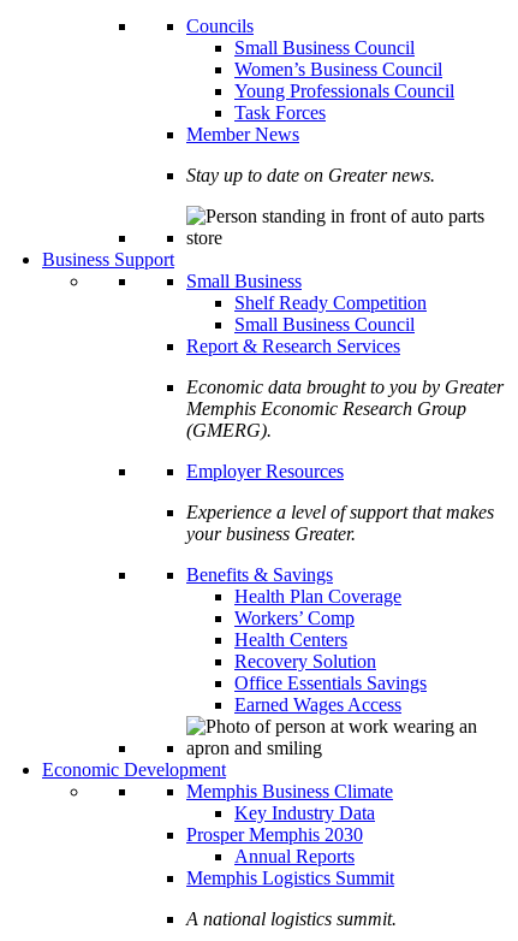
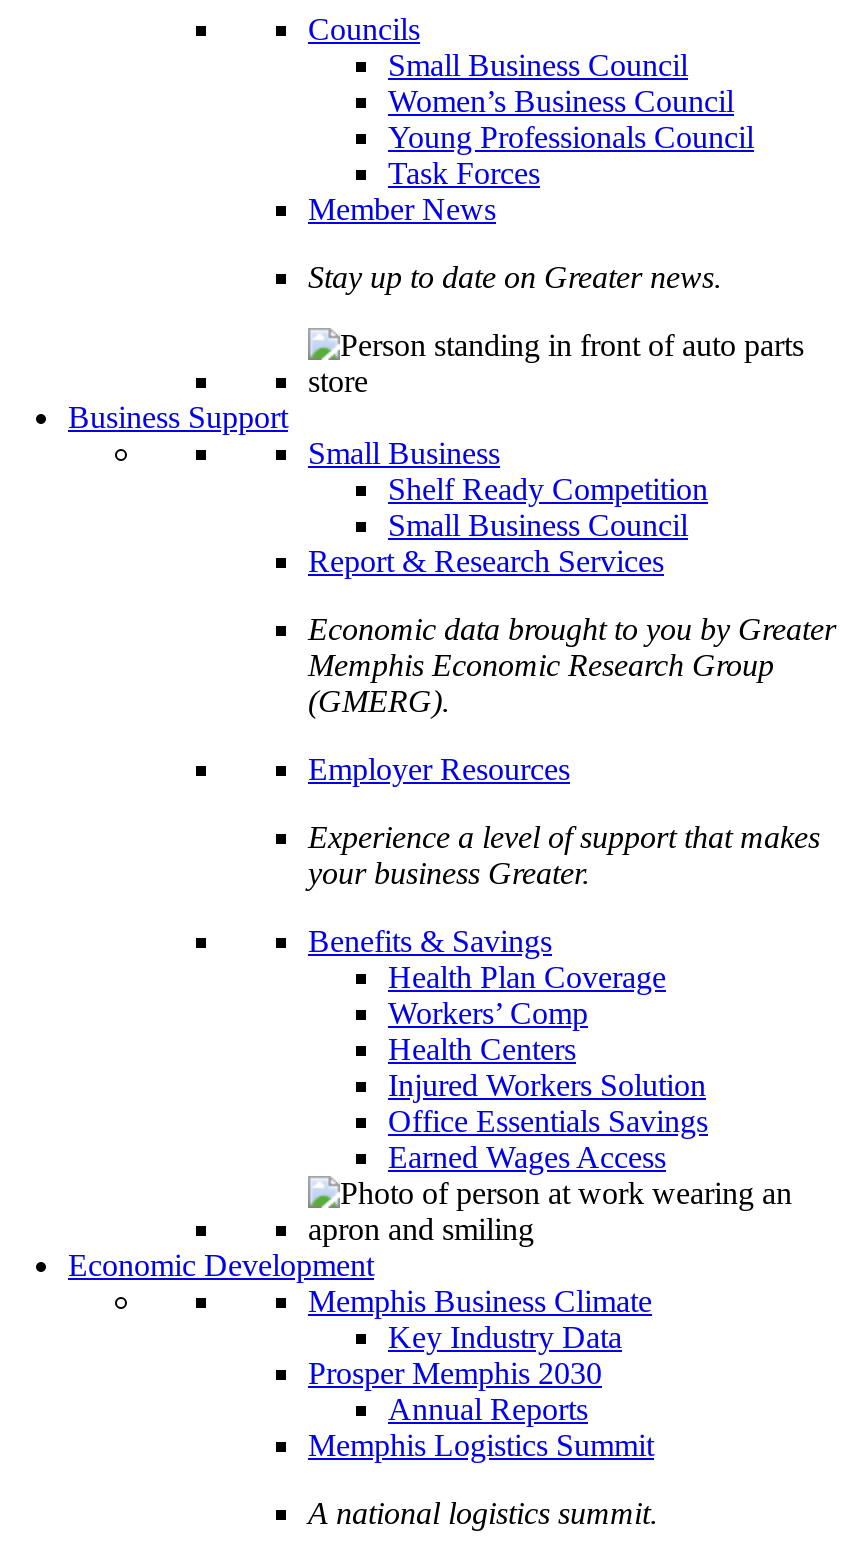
[234,651,376,671] Recovery Solution -> [388,1068,706,1102] Injured Workers Solution

